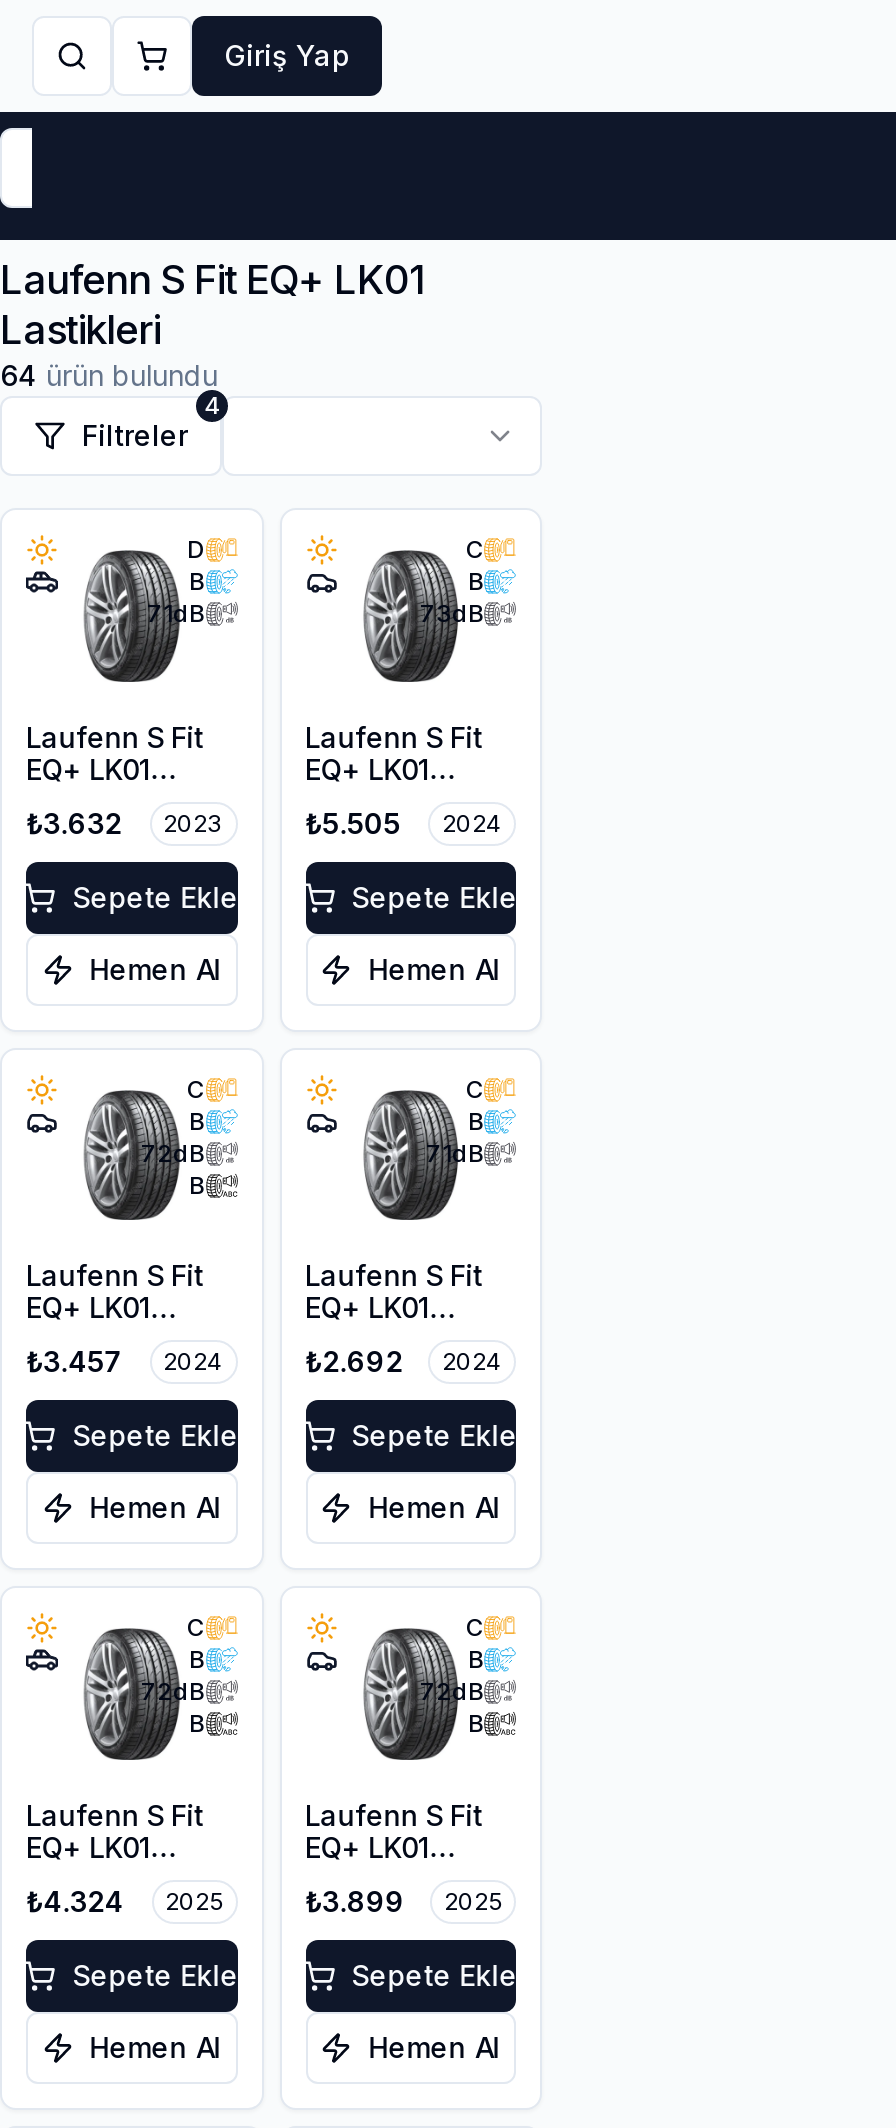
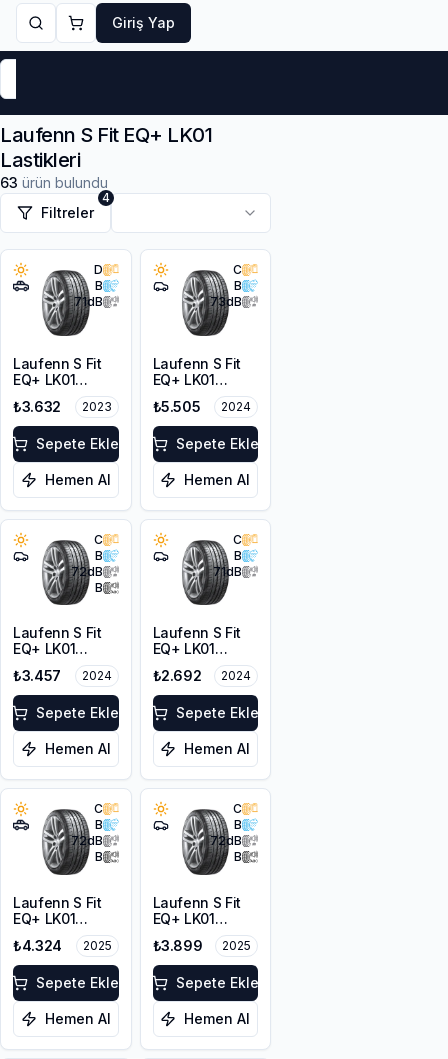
[0,358,218,392] 64 ürün bulundu -> [0,174,108,191] 63 ürün bulundu

